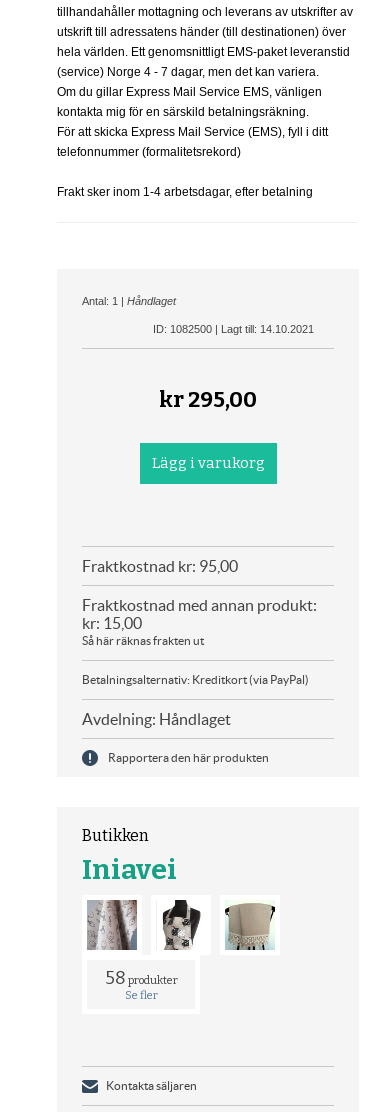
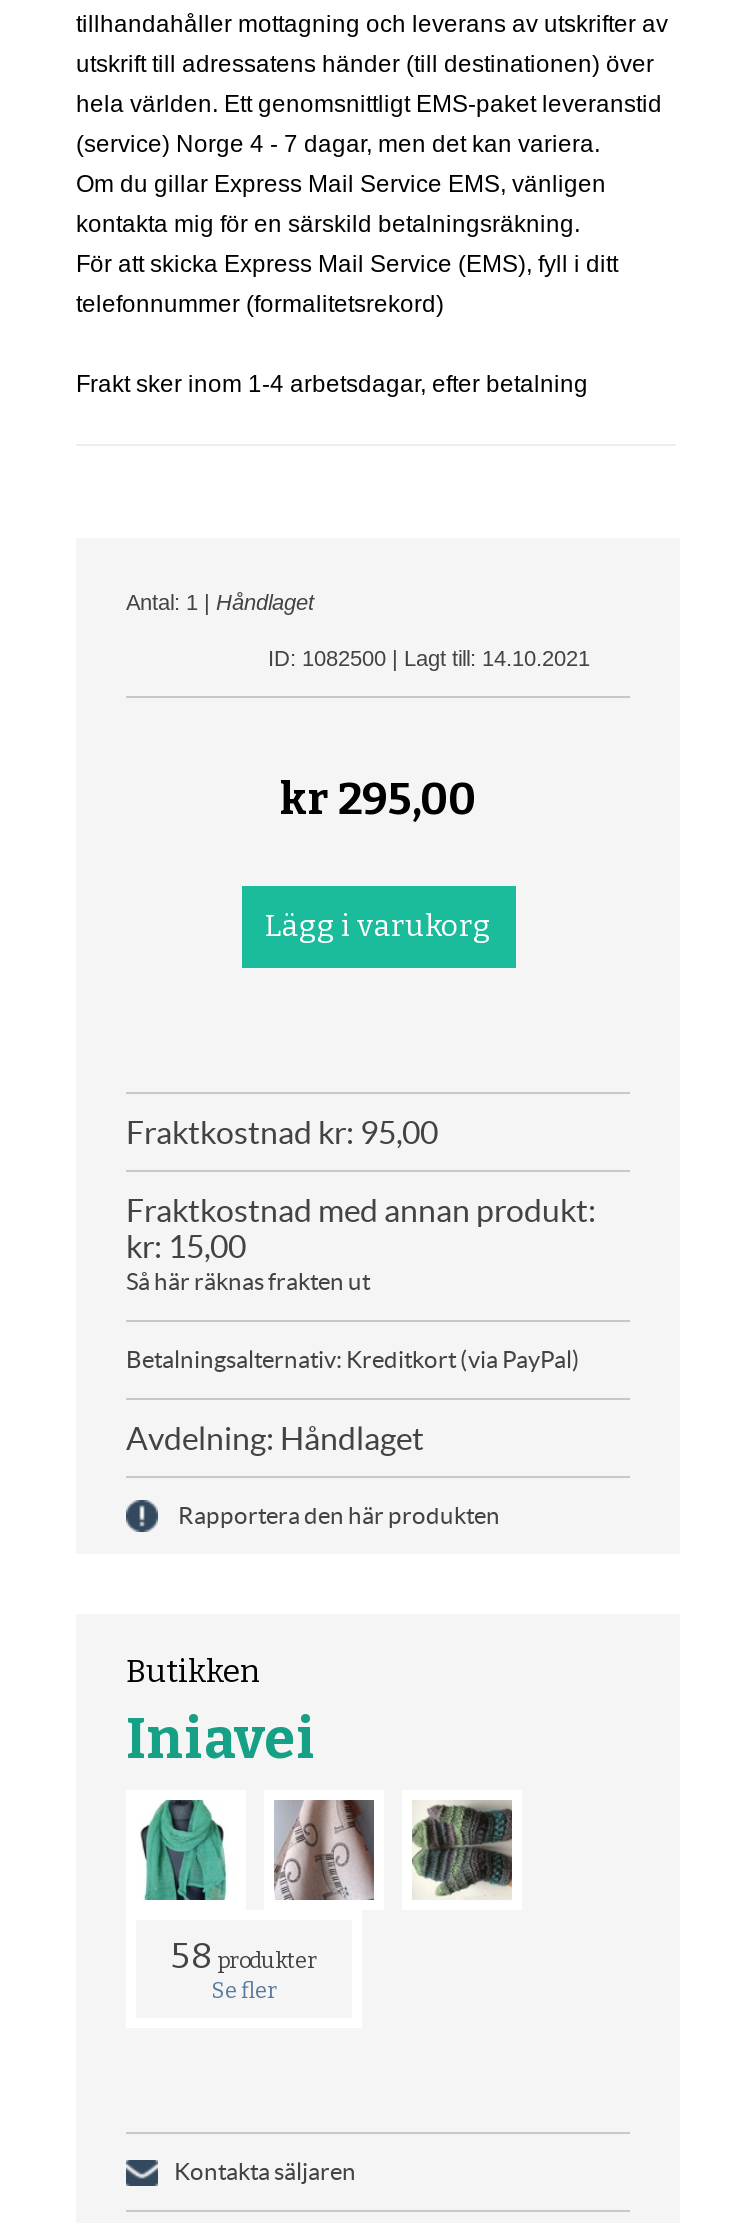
[86,899,138,951] [image] -> [136,1798,236,1902] [image]
[156,899,206,950] [image] -> [272,1798,376,1902] [image]
[224,901,275,951] [image] -> [410,1800,514,1900] [image]

